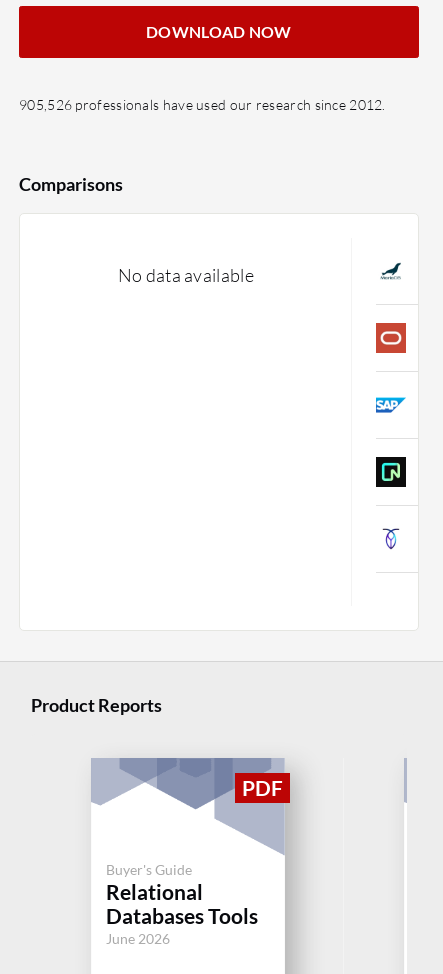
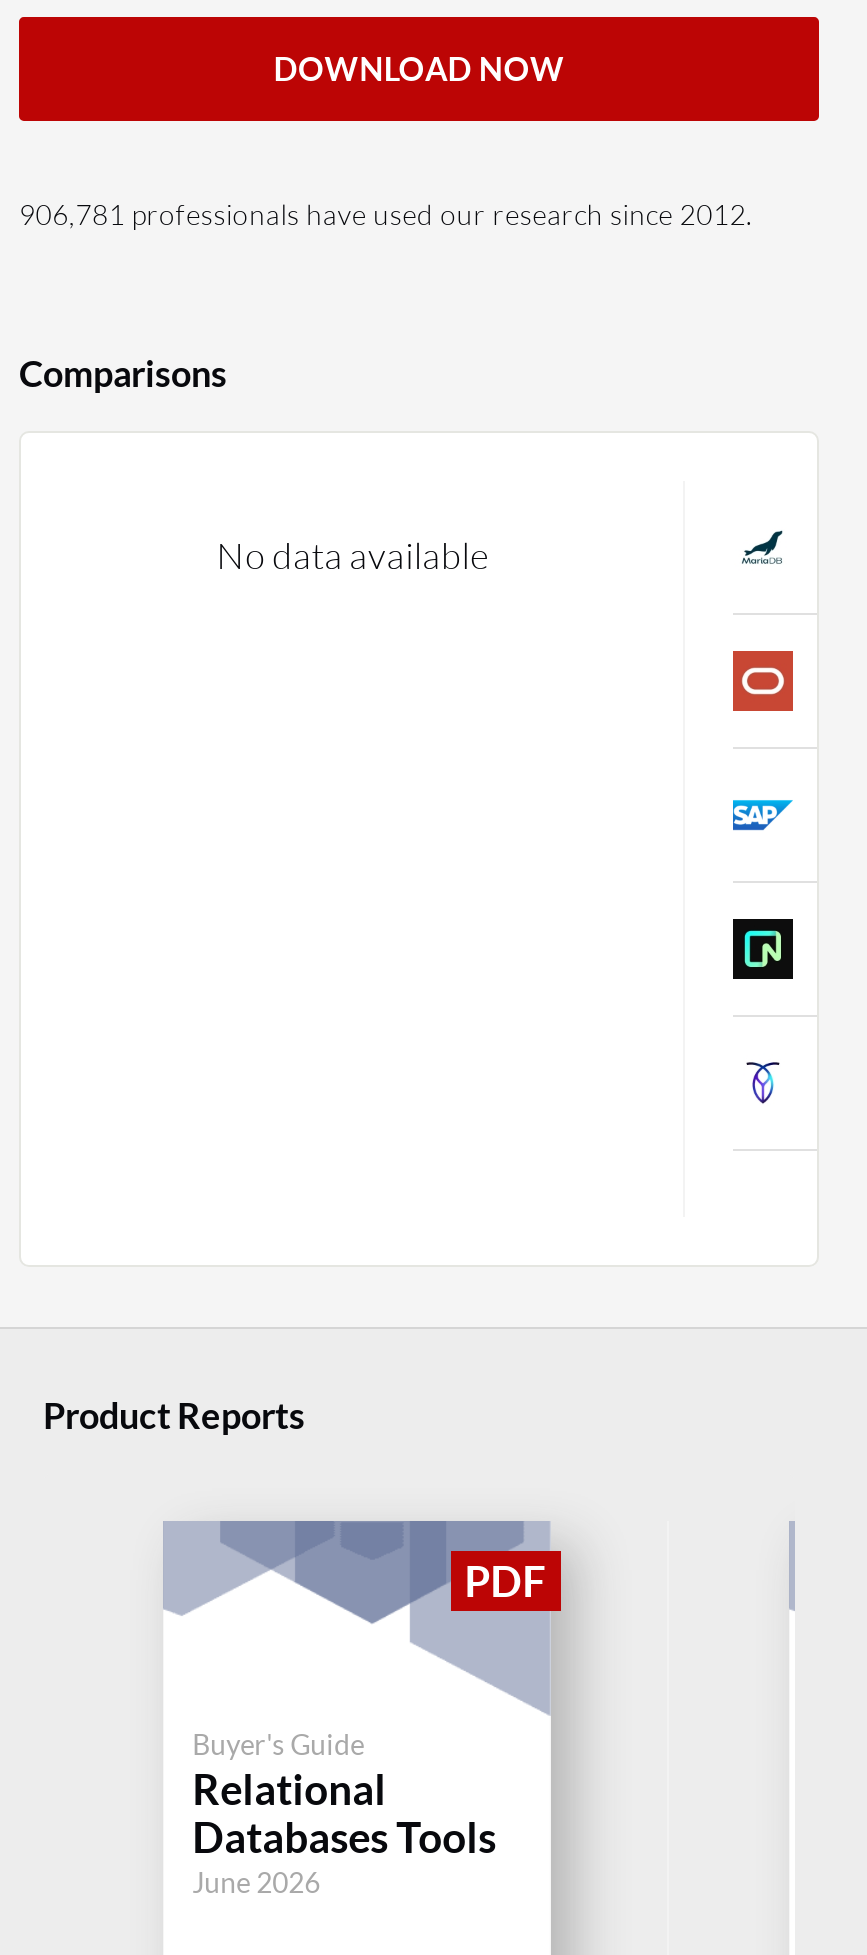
[19,95,386,112] 905,526 professionals have used our research since 2012. -> [19,196,753,230] 906,781 professionals have used our research since 2012.

